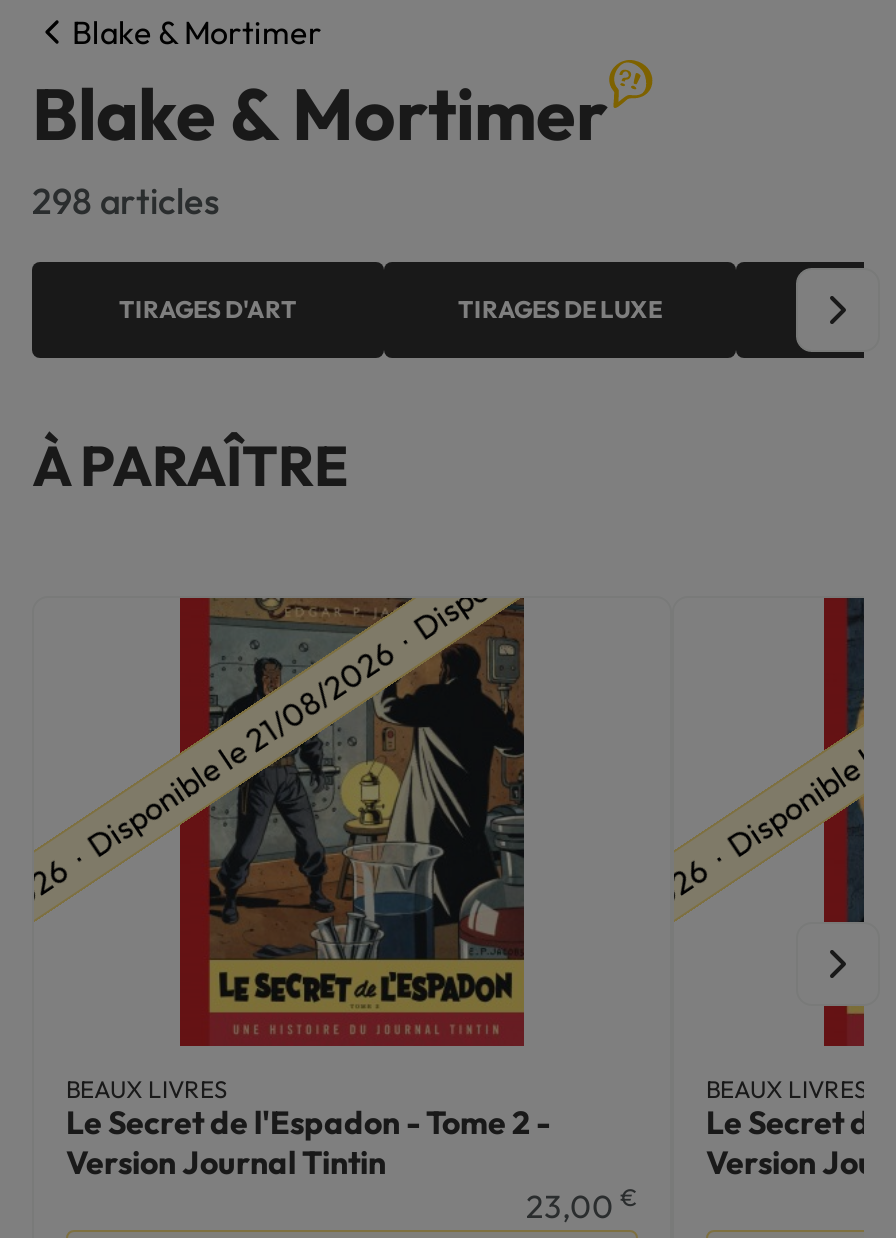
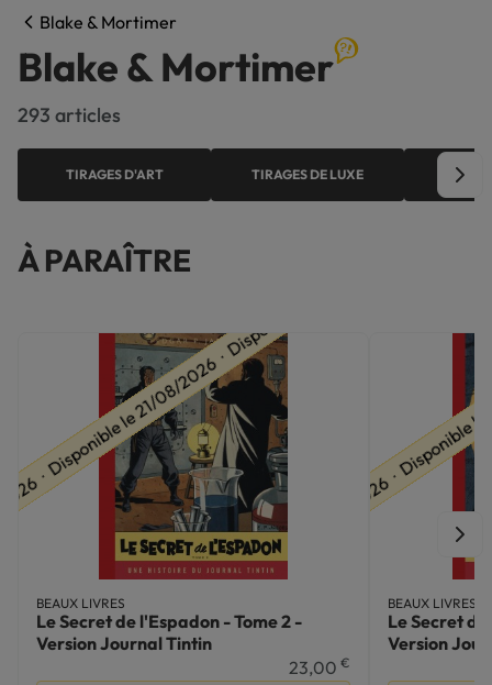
[32,178,220,224] 298 articles -> [18,102,121,128] 293 articles

